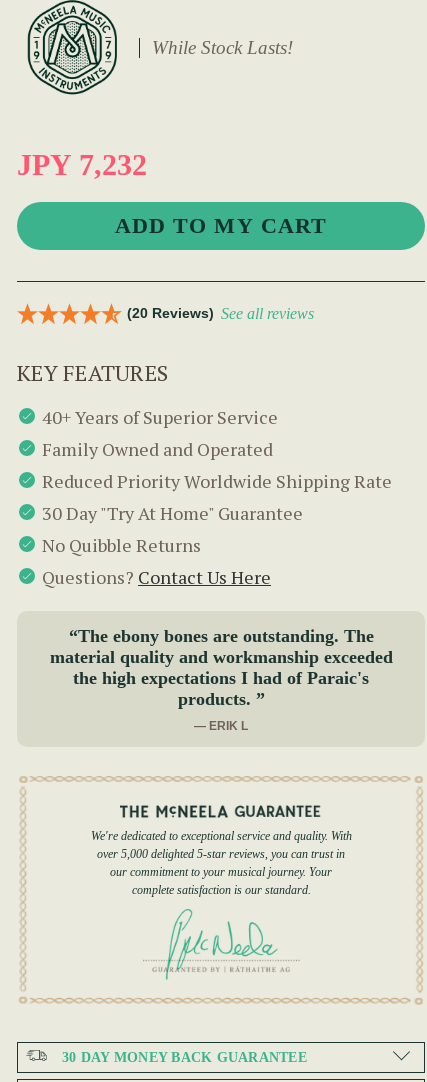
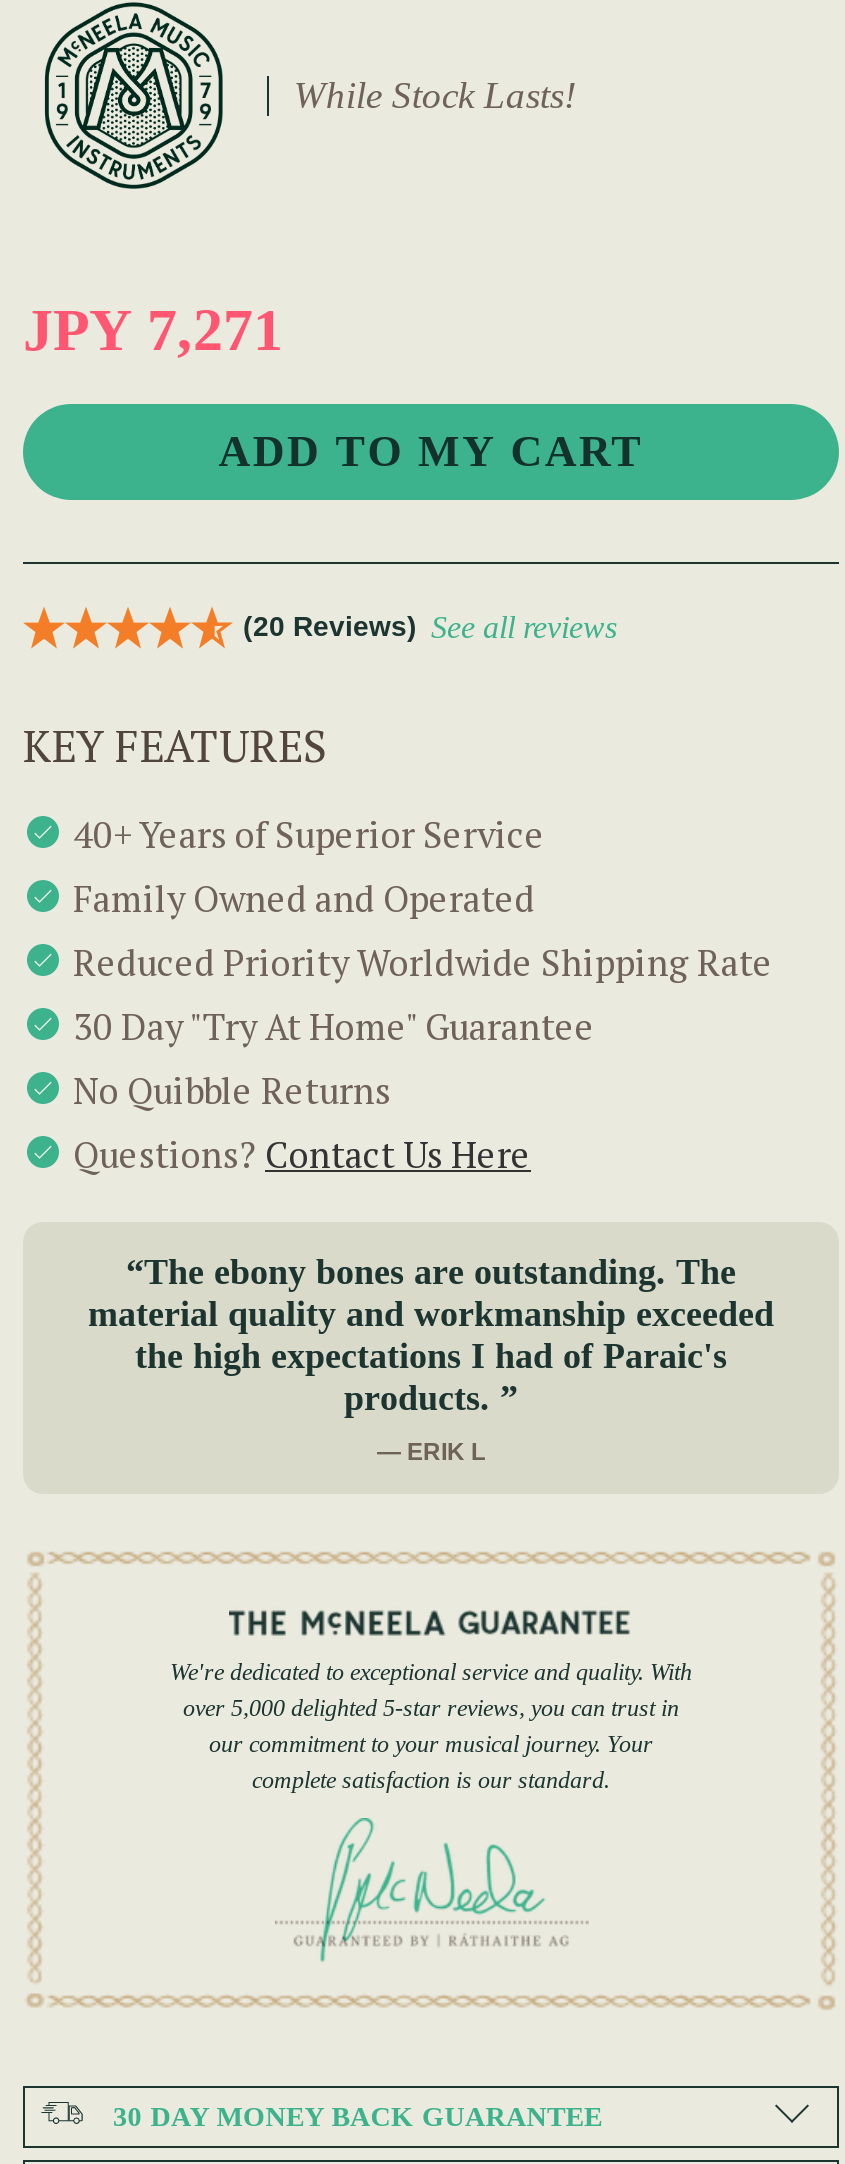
[17,148,147,181] JPY 7,232 -> [23,296,283,362] JPY 7,271

